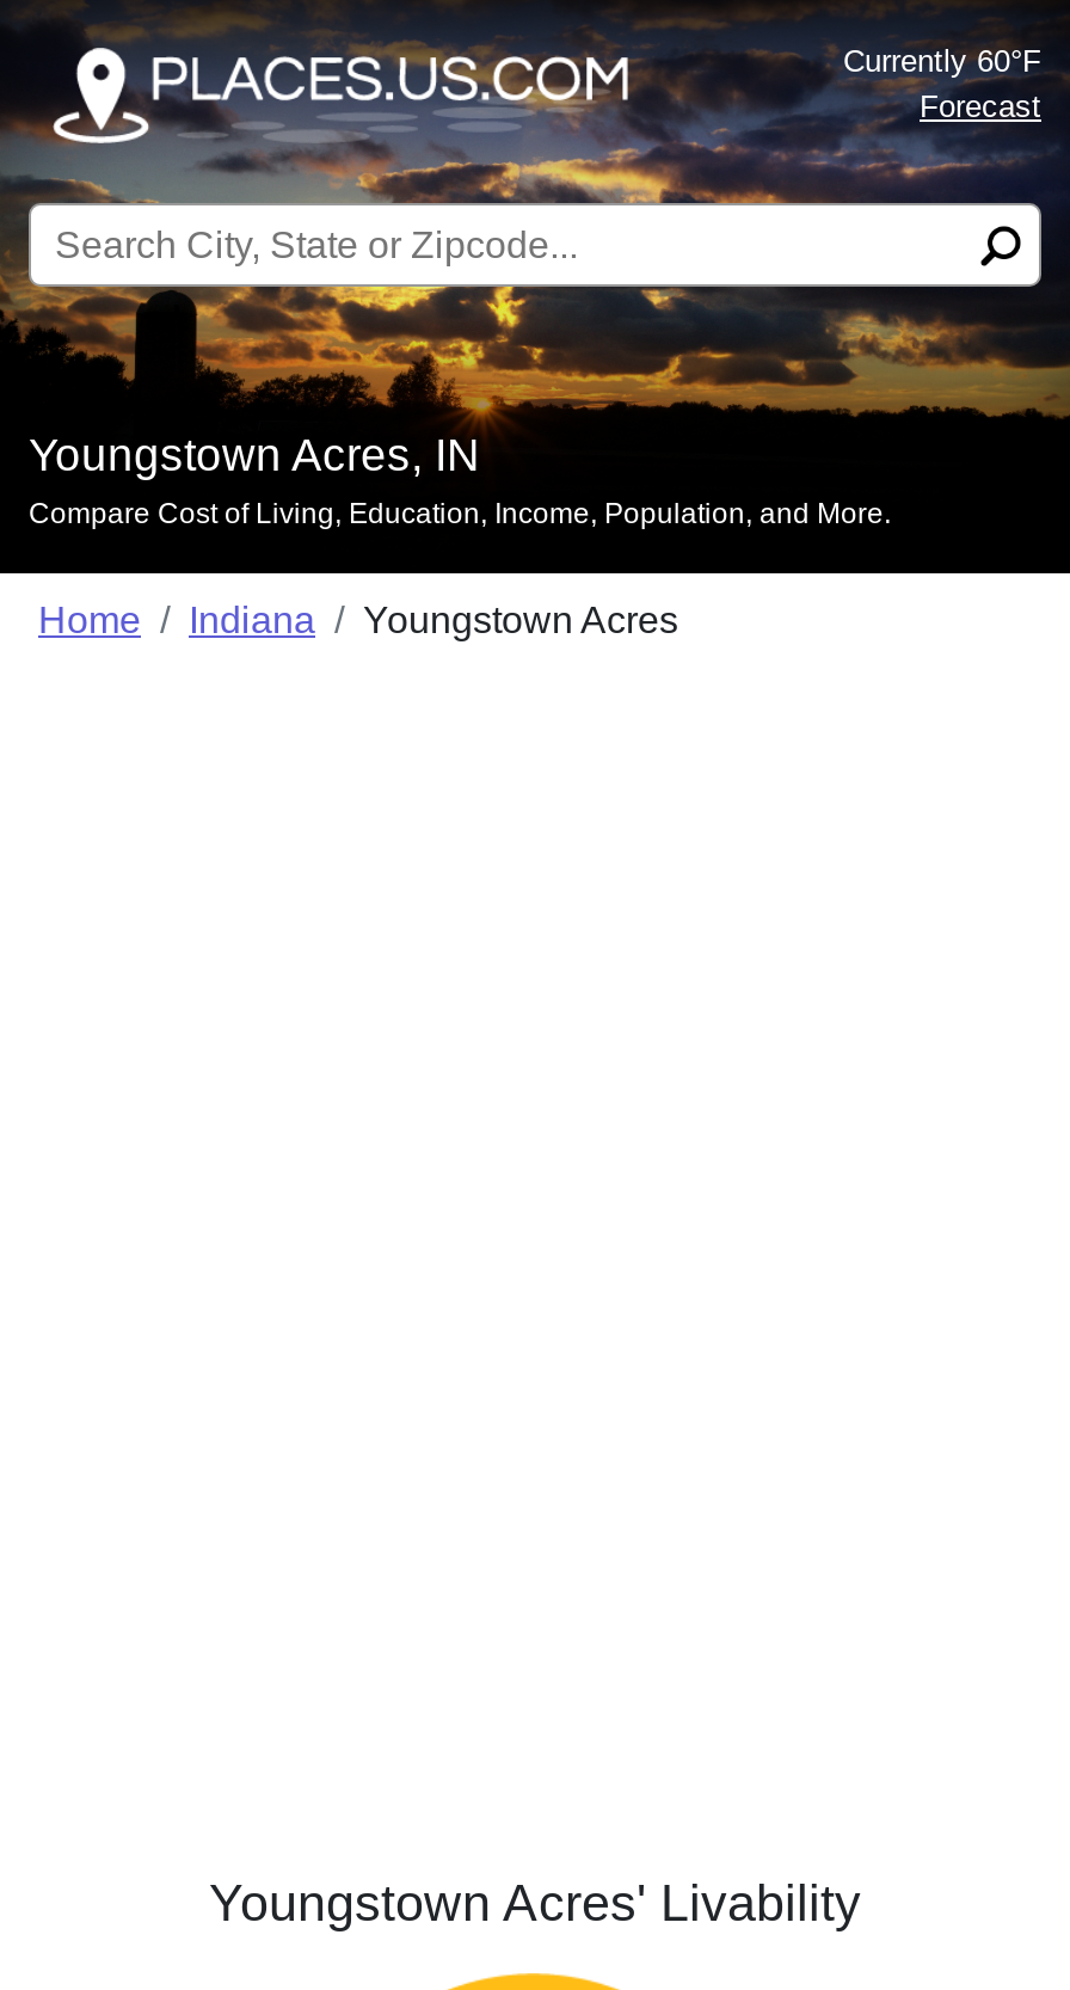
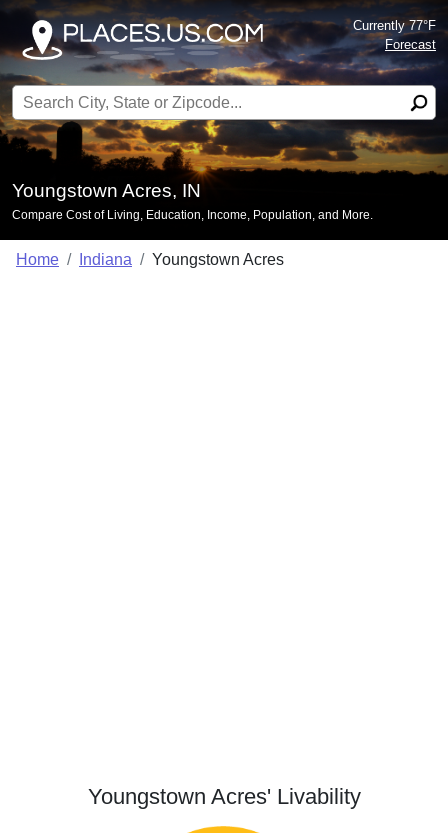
[843,43,1041,79] Currently 60°F -> [353,18,436,33] Currently 77°F

